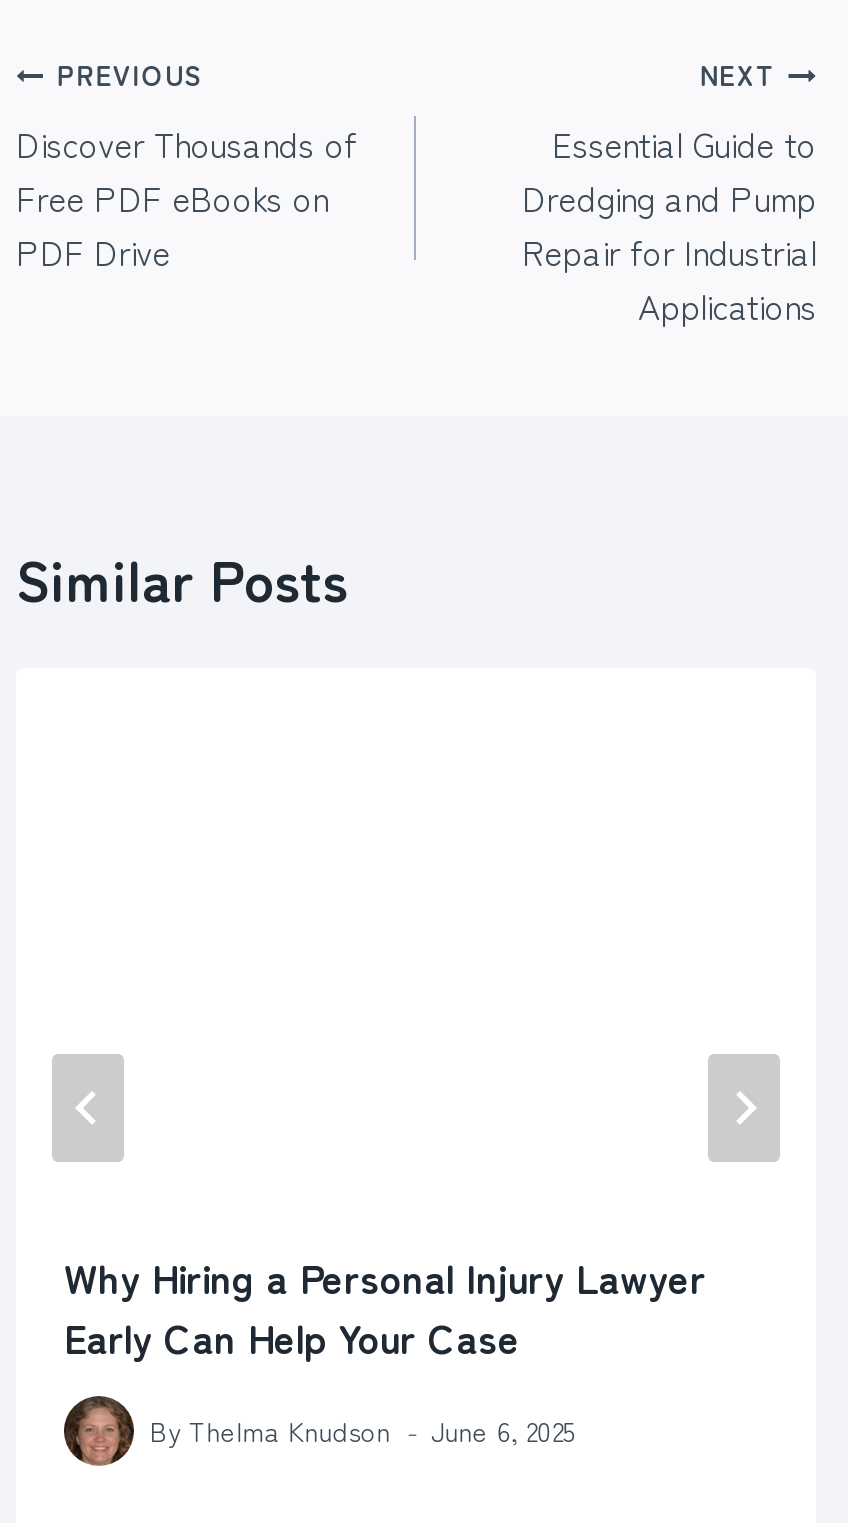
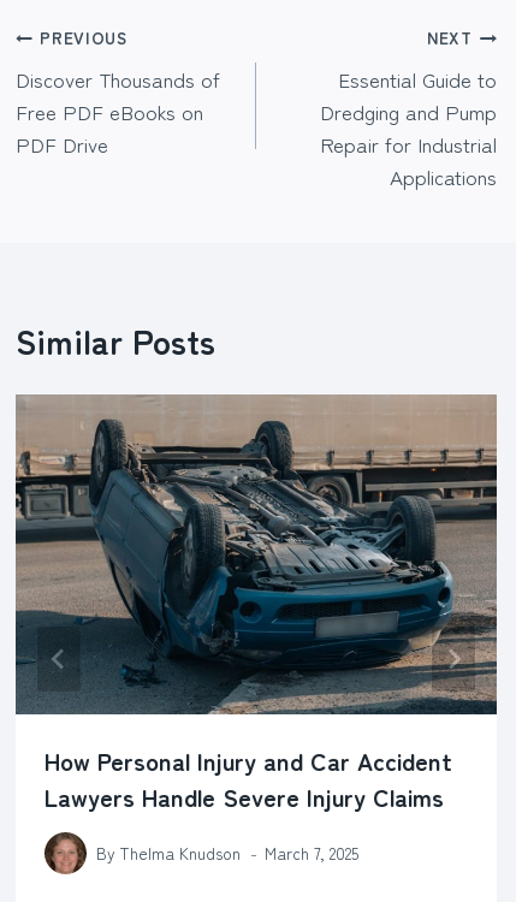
none -> [14,393,498,716] [image]
[64,1248,706,1366] Why Hiring a Personal Injury Lawyer | Early Can Help Your Case -> [45,743,452,814] How Personal Injury and Car Accident | Lawyers Handle Severe Injury Claims
[150,1410,574,1450] By Thelma Knudson June 6, 2025 -> [96,840,359,864] By Thelma Knudson March 7, 2025

